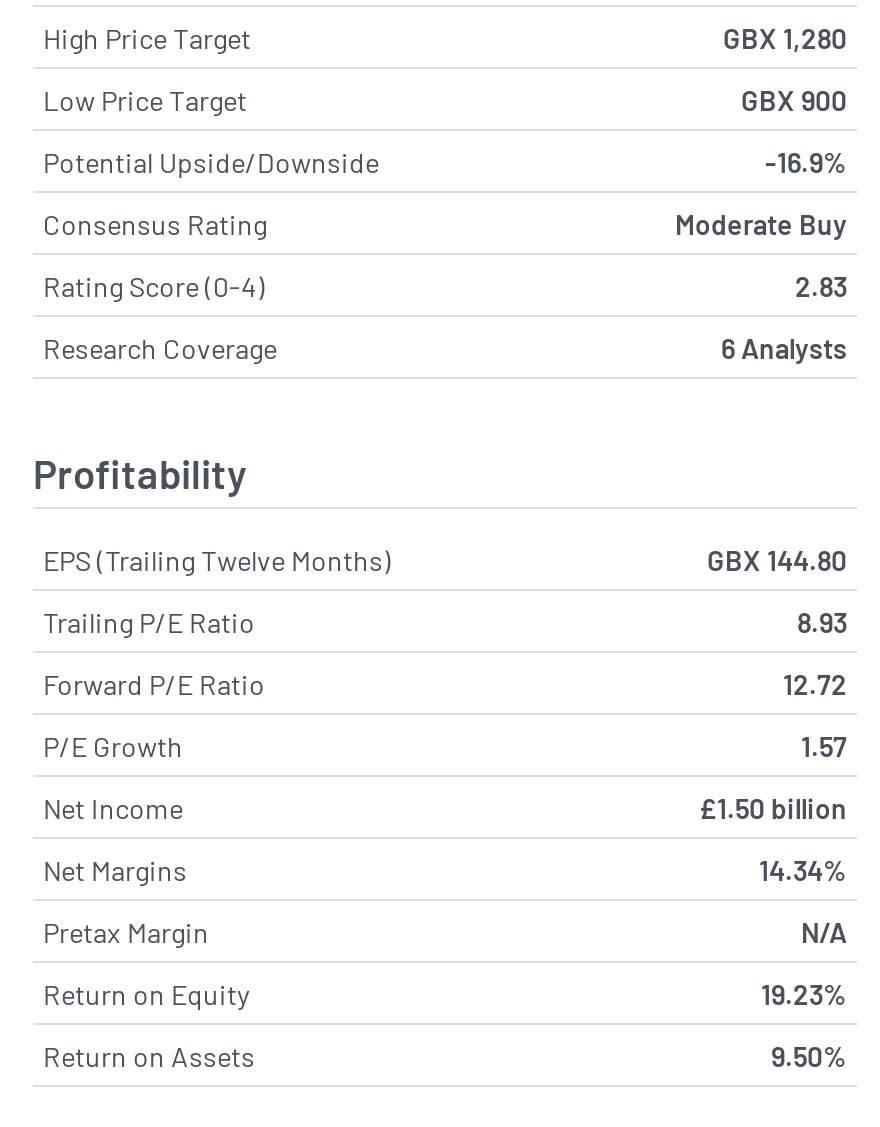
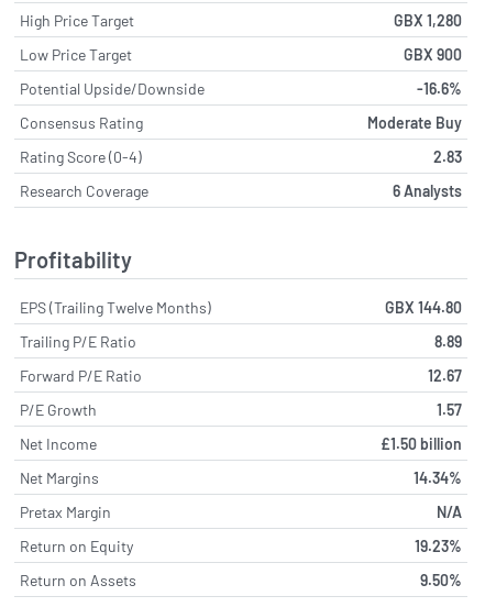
[765,144,847,178] -16.9% -> [417,79,462,98] -16.6%
[797,605,847,639] 8.93 -> [434,332,462,351] 8.89
[783,667,847,701] 12.72 -> [428,366,462,385] 12.67

